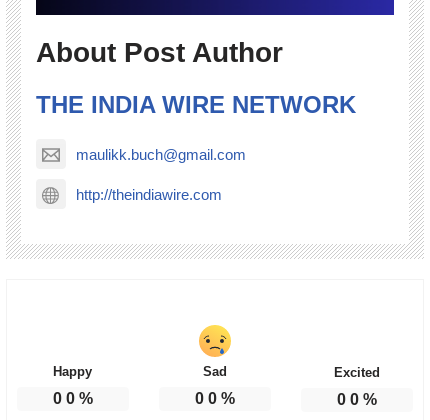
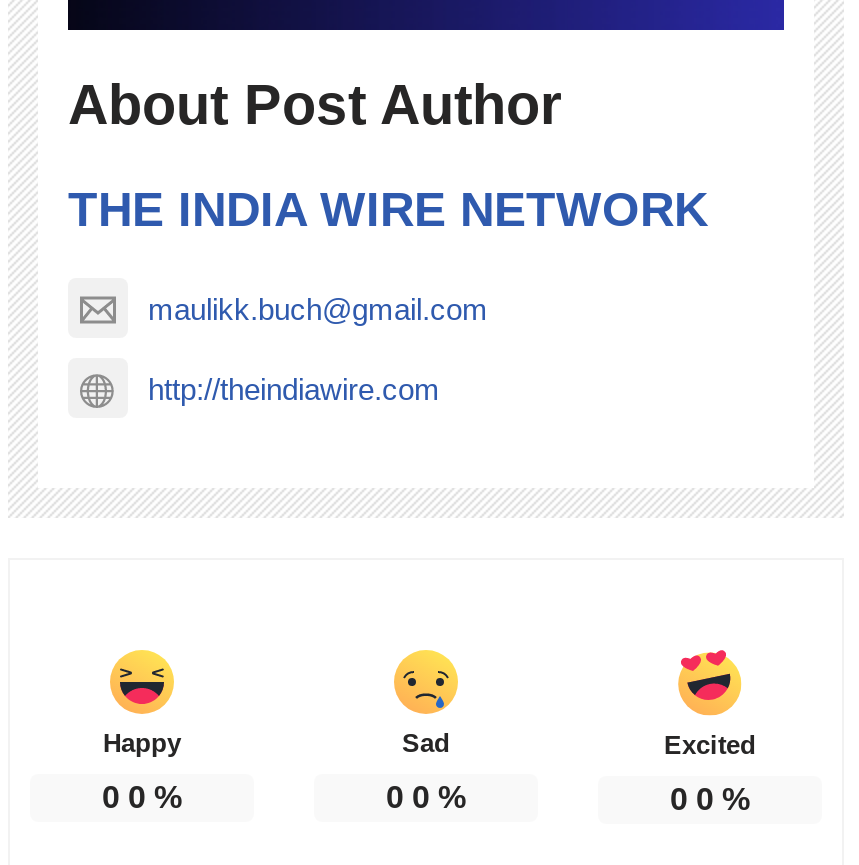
none -> [108,648,176,716] [image]
none -> [676,648,744,718] [image]

